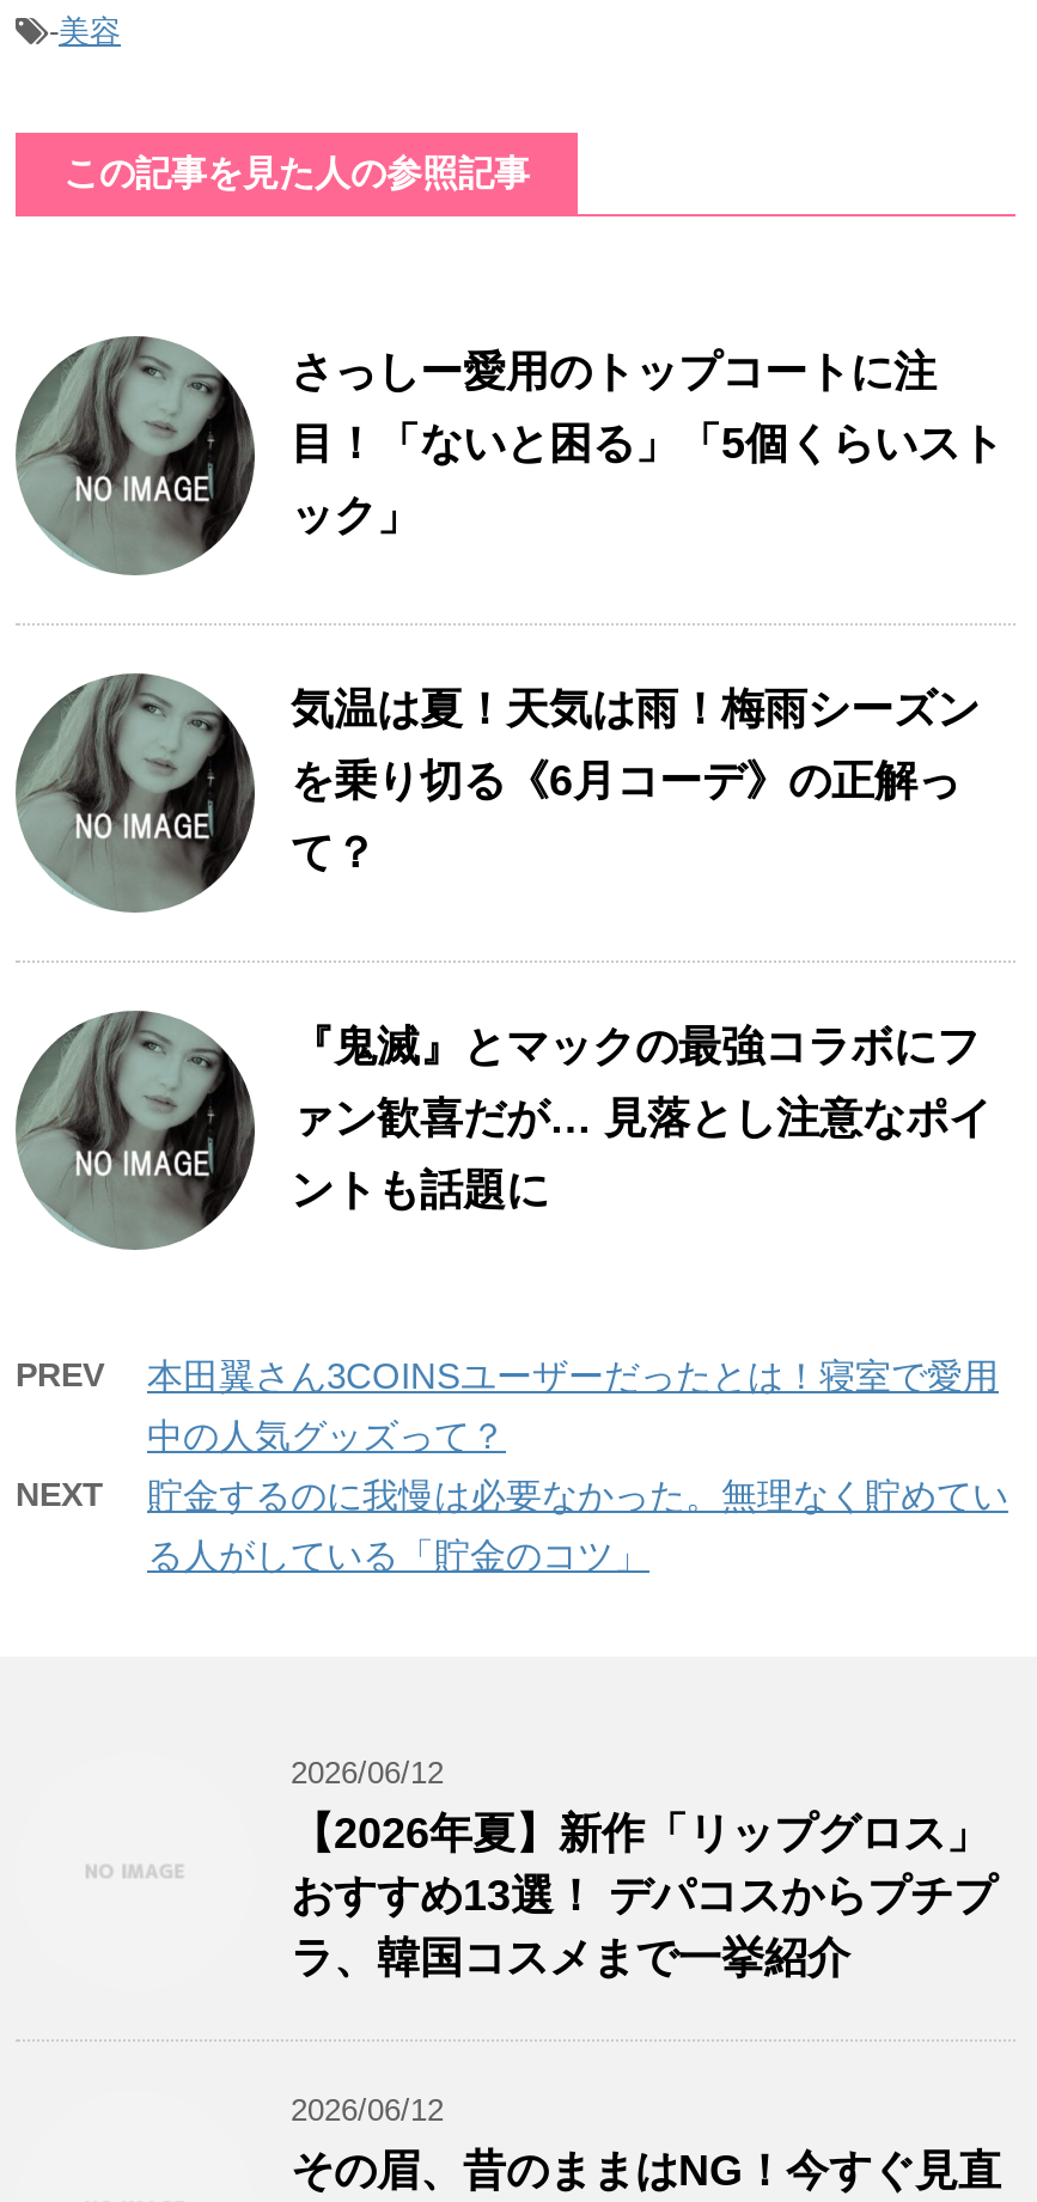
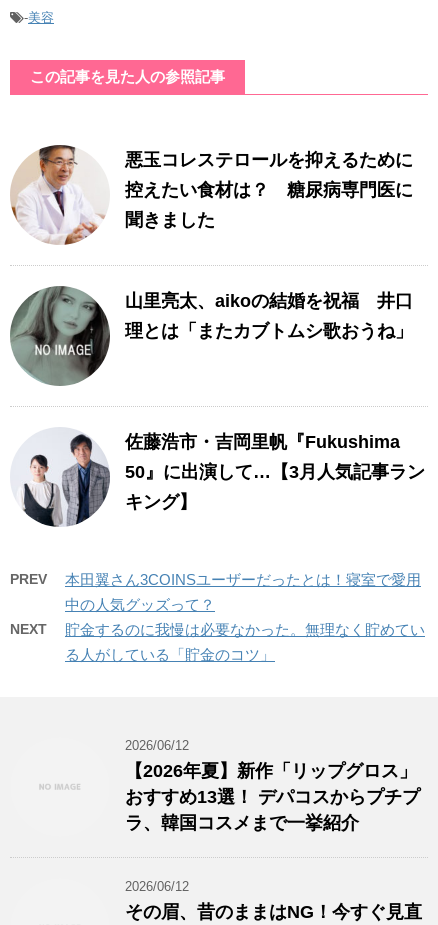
[16,336,1004,575] [image] | さっしー愛用のトップコートに注 | 目！「ないと困る」「5個くらいスト | ック」 -> [11,146,413,245] [image] | 悪玉コレステロールを抑えるために | 控えたい食材は？ 糖尿病専門医に | 聞きました
[291,685,980,877] 気温は夏！天気は雨！梅雨シーズン | を乗り切る《6月コーデ》の正解っ | て？ -> [125,291,413,341] 山里亮太、aikoの結婚を祝福 井口 | 理とは「またカブトムシ歌おうね」
[13,1008,992,1250] [image] | 『鬼滅』とマックの最強コラボにフ | ァン歓喜だが… 見落とし注意なポイ | ントも話題に -> [10,427,425,526] [image] | 佐藤浩市・吉岡里帆『Fukushima | 50』に出演して…【3月人気記事ラン | キング】

